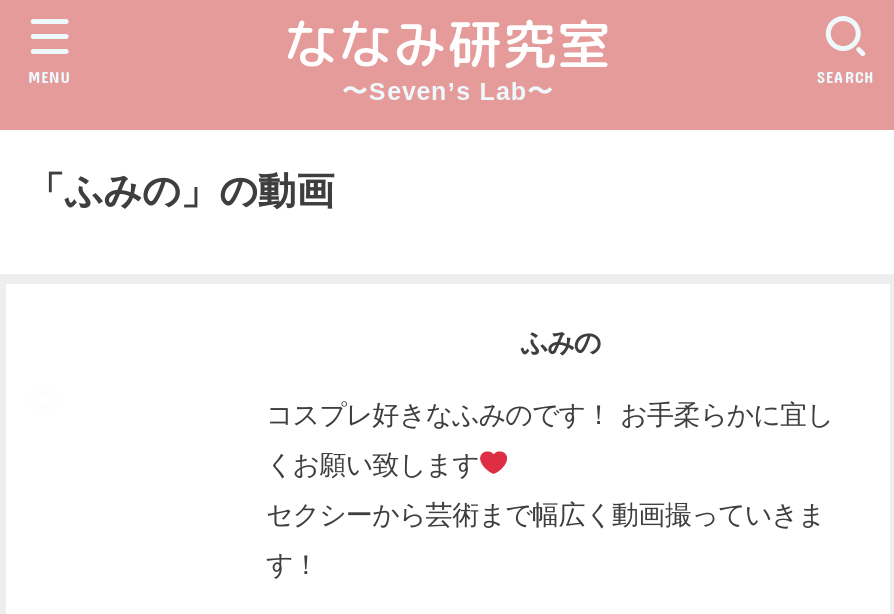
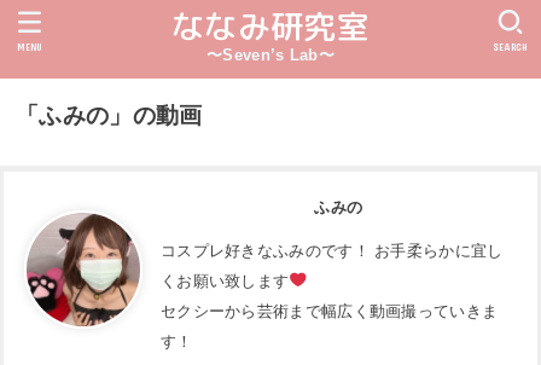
none -> [25,213,141,328] [image]

